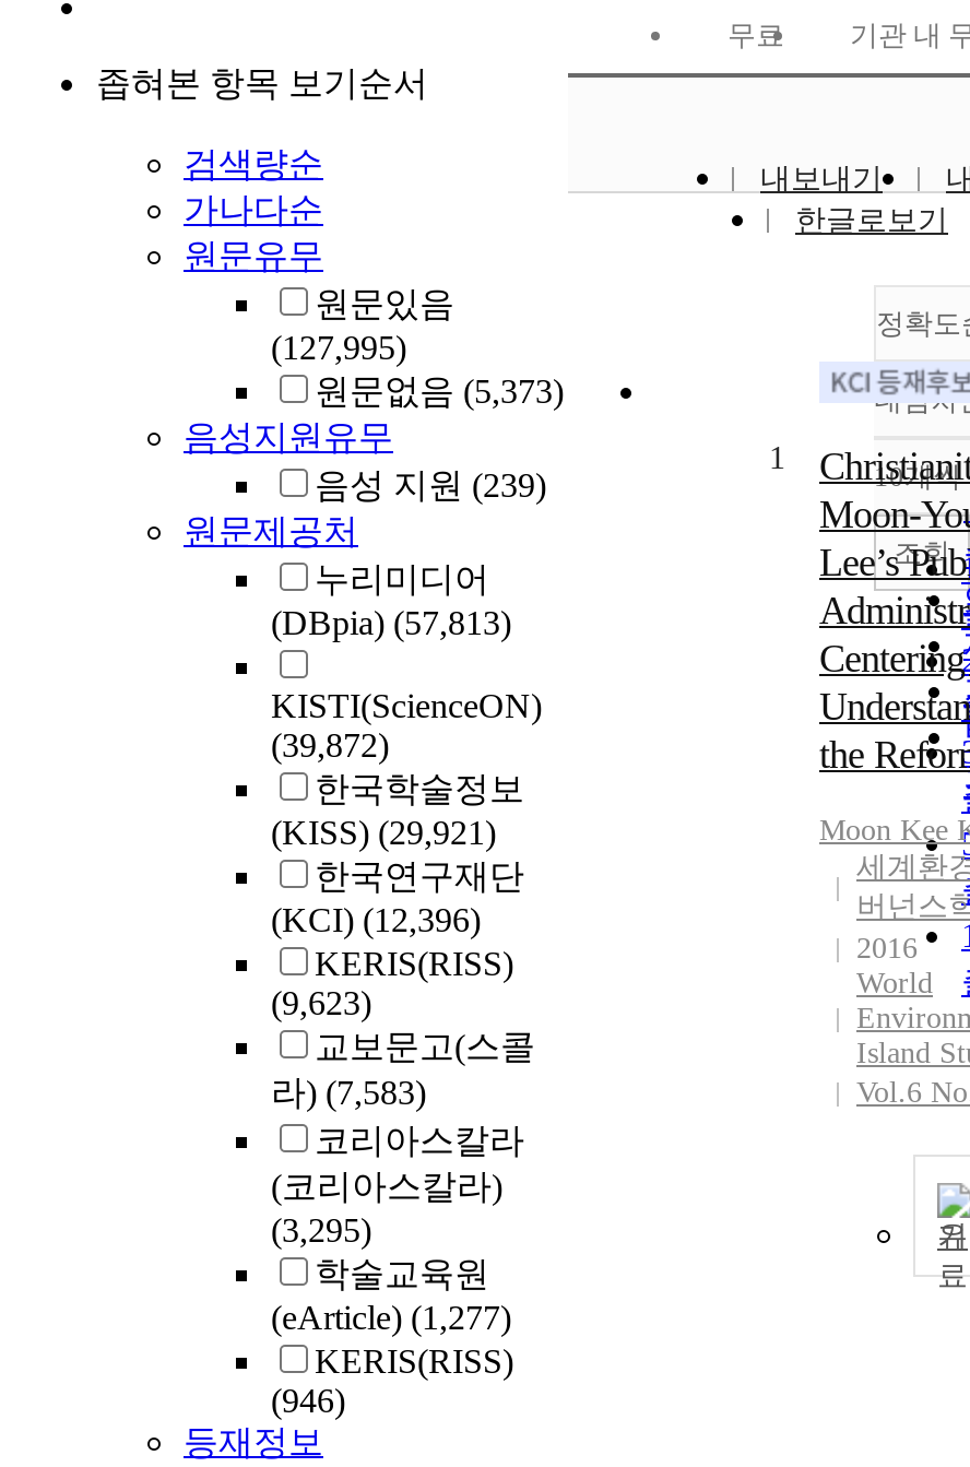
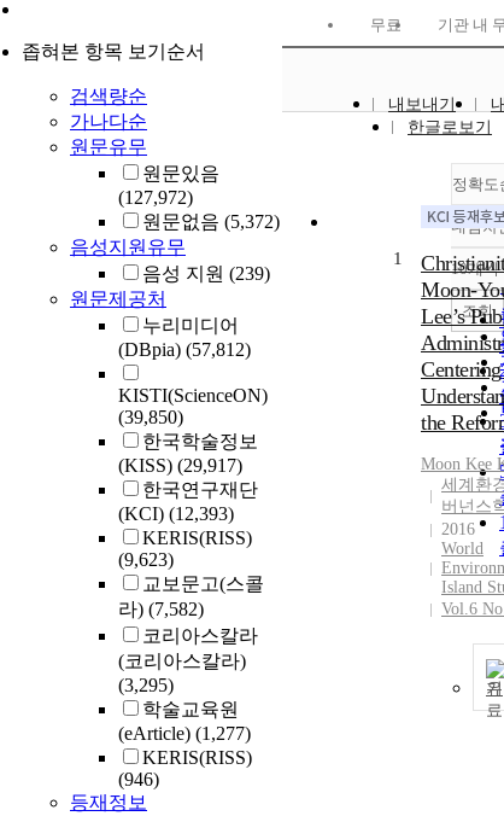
[271,330,406,367] (127,995) -> [118,188,193,208] (127,972)
[315,374,564,411] 원문없음 (5,373) -> [142,212,280,232] 원문없음 (5,372)
[271,605,511,642] (DBpia) (57,813) -> [118,340,251,360] (DBpia) (57,812)
[271,727,389,765] (39,872) -> [118,407,183,428] (39,850)
[271,815,496,852] (KISS) (29,921) -> [118,456,242,476] (KISS) (29,917)
[271,902,481,939] (KCI) (12,396) -> [118,504,234,524] (KCI) (12,393)
[271,1075,426,1112] 라) (7,583) -> [118,599,204,620] 라) (7,582)

